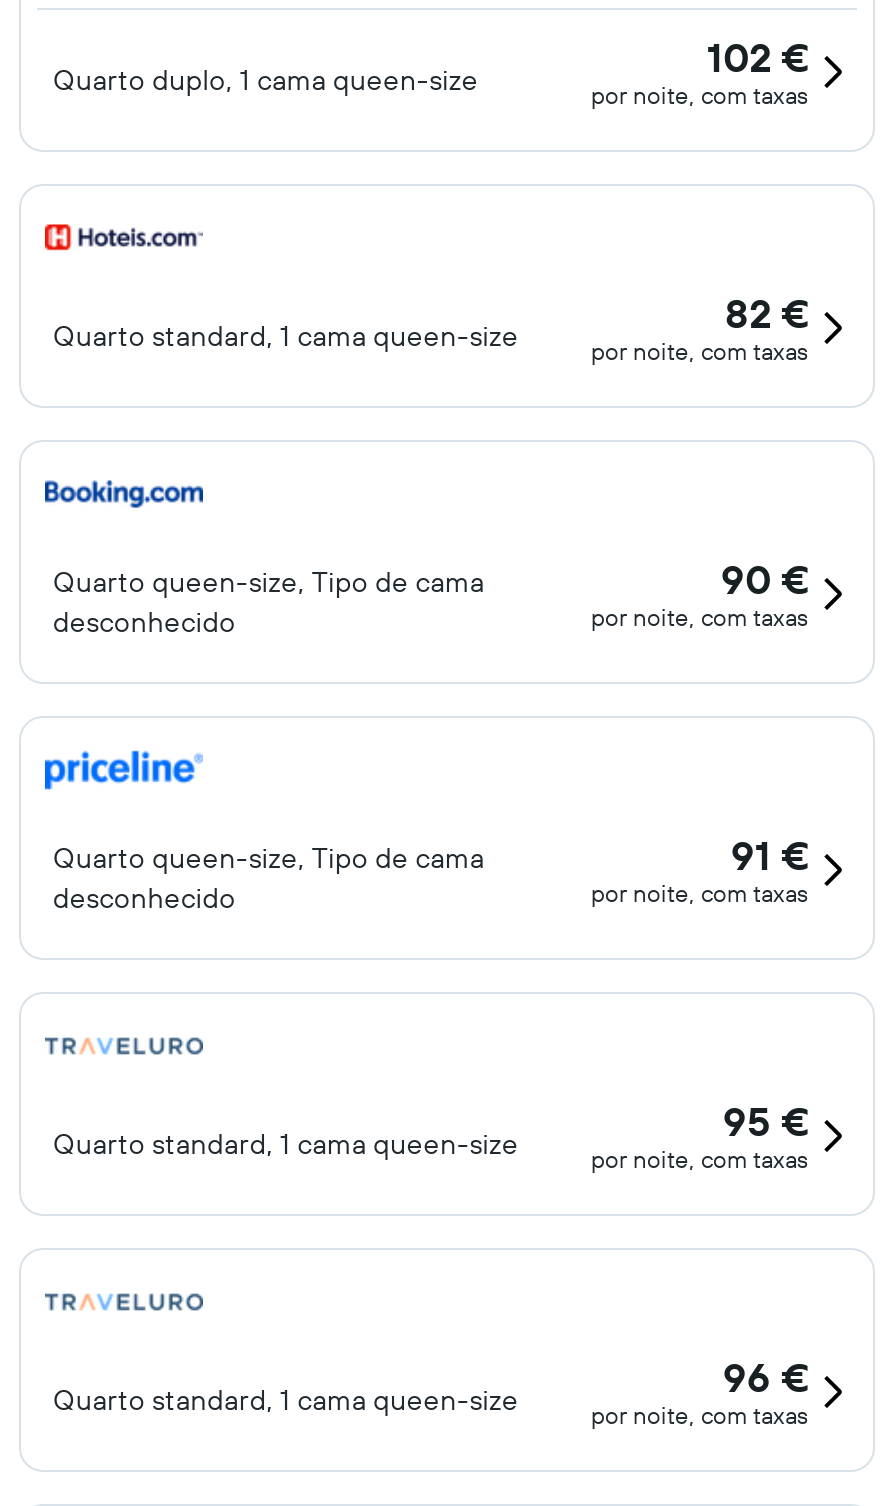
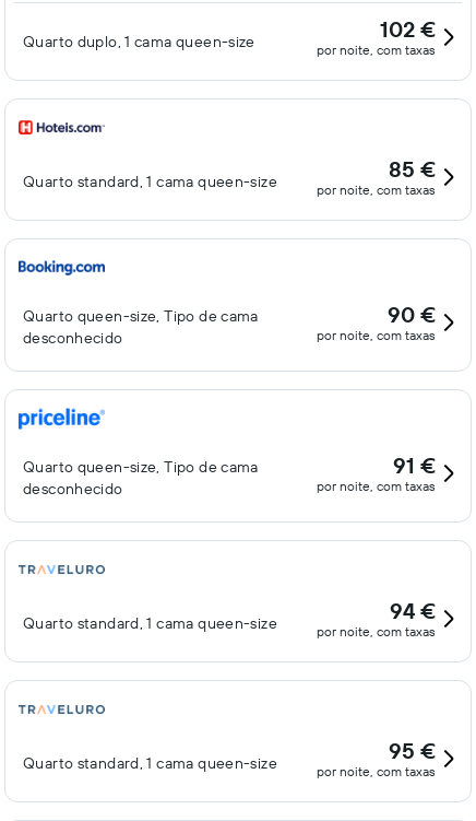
[725,288,809,338] 82 € -> [389,155,436,183] 85 €
[723,1096,809,1146] 95 € -> [390,597,436,624] 94 €
[723,1352,809,1402] 96 € -> [389,737,436,764] 95 €

